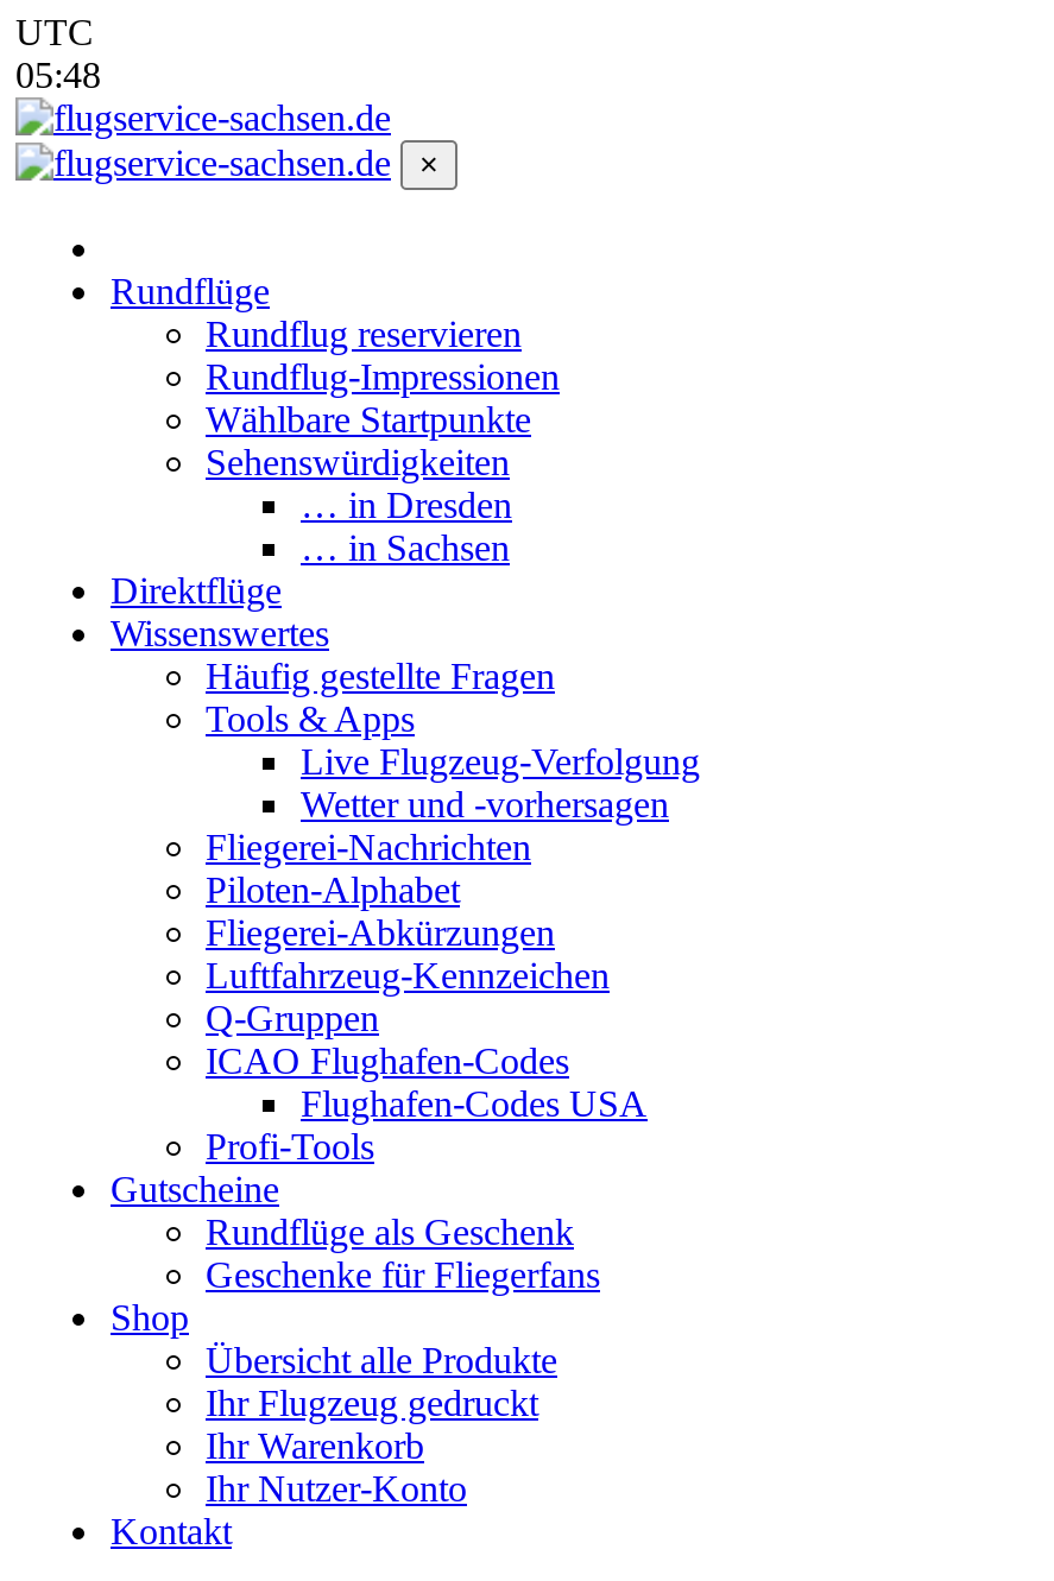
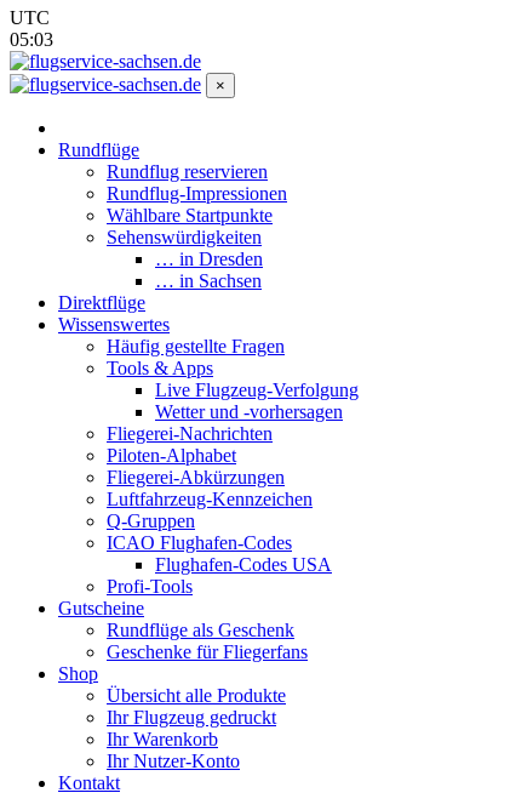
[15,55,101,95] 05:48 -> [10,29,53,50] 05:03

